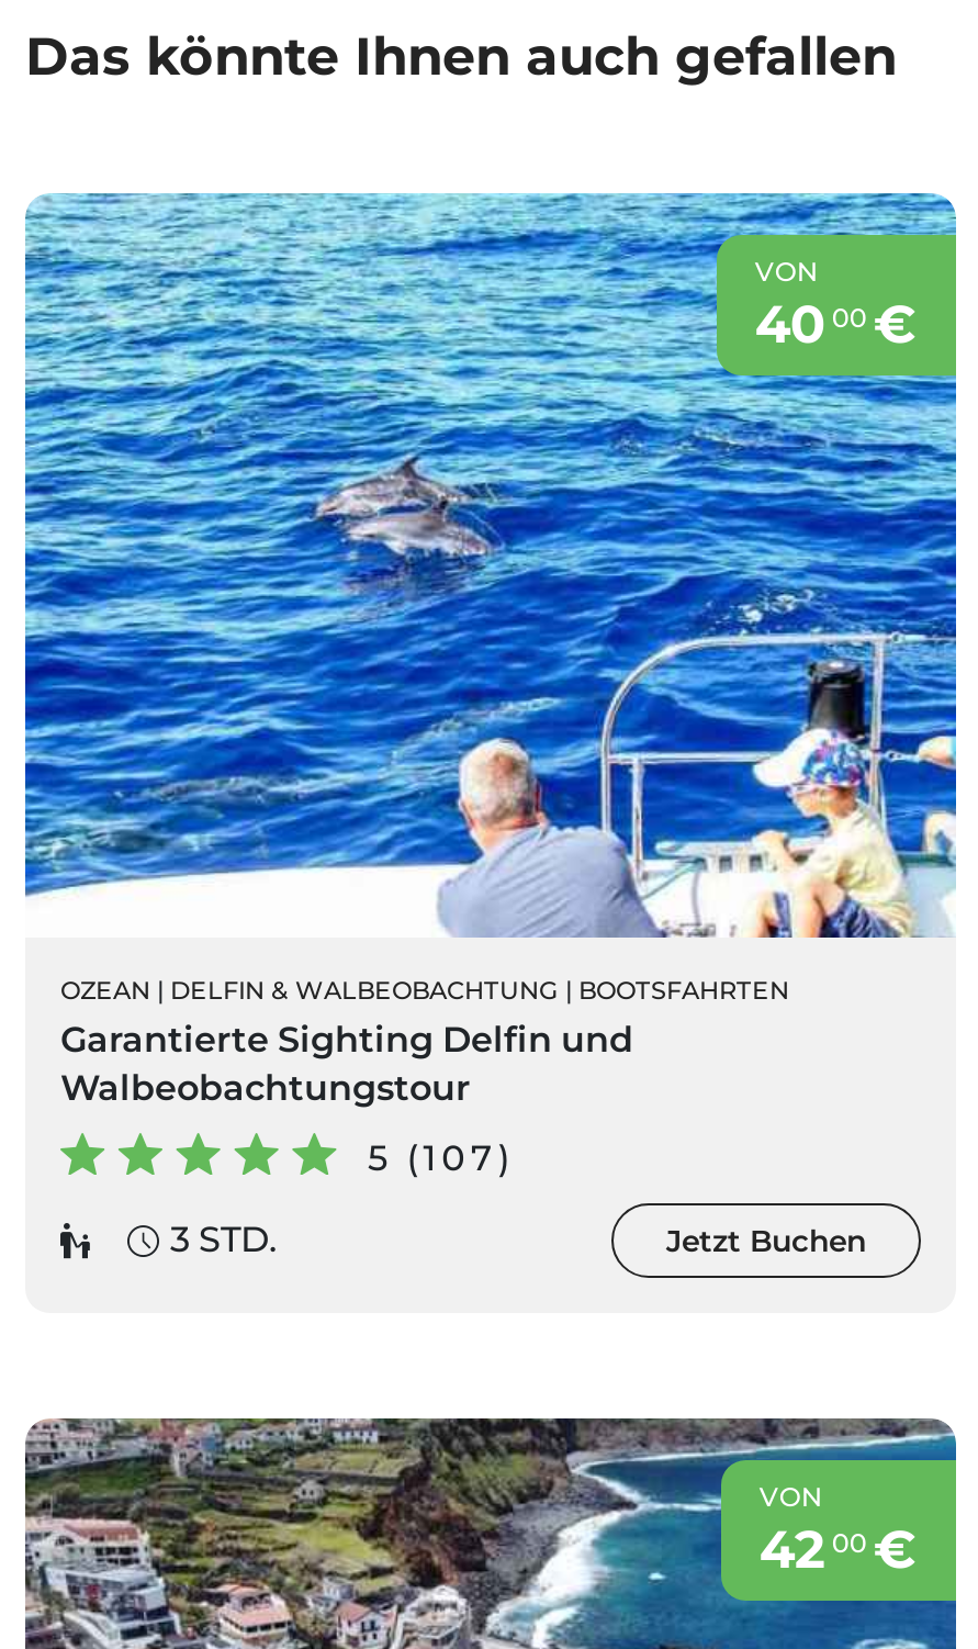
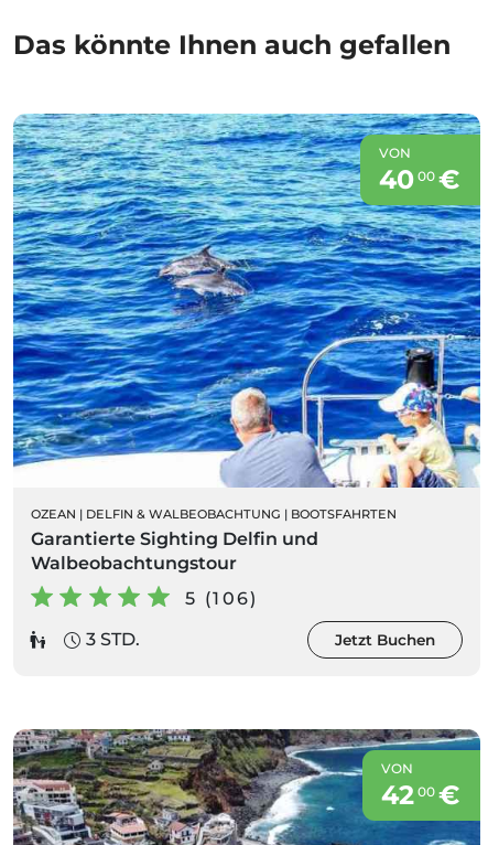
[368,1138,514,1180] 5 (107) -> [185,588,259,609] 5 (106)

